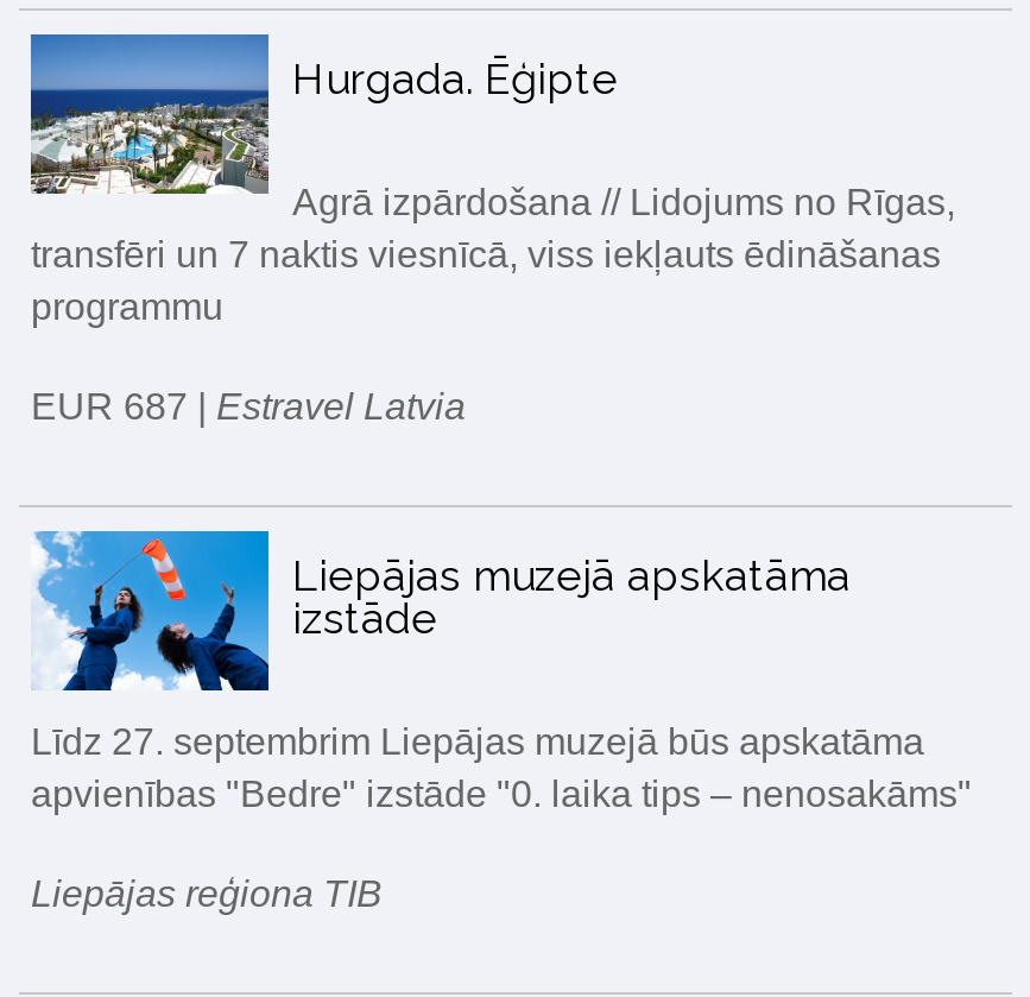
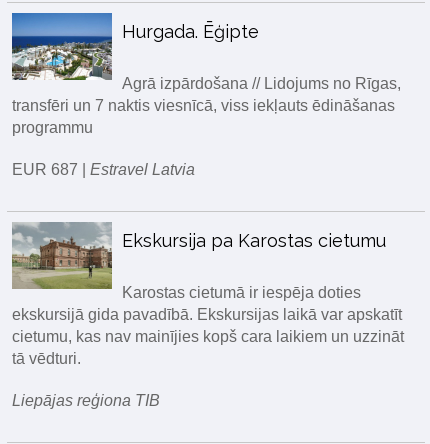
[31,529,851,652] [image] | Liepājas muzejā apskatāma | izstāde -> [11,221,386,290] [image] | Ekskursija pa Karostas cietumu
[31,721,972,814] Līdz 27. septembrim Liepājas muzejā būs apskatāma | apvienības "Bedre" izstāde "0. laika tips – nenosakāms" -> [12,284,404,367] Karostas cietumā ir iespēja doties | ekskursijā gida pavadībā. Ekskursijas laikā var apskatīt | cietumu, kas nav mainījies kopš cara laikiem un uzzināt | tā vēdturi.

